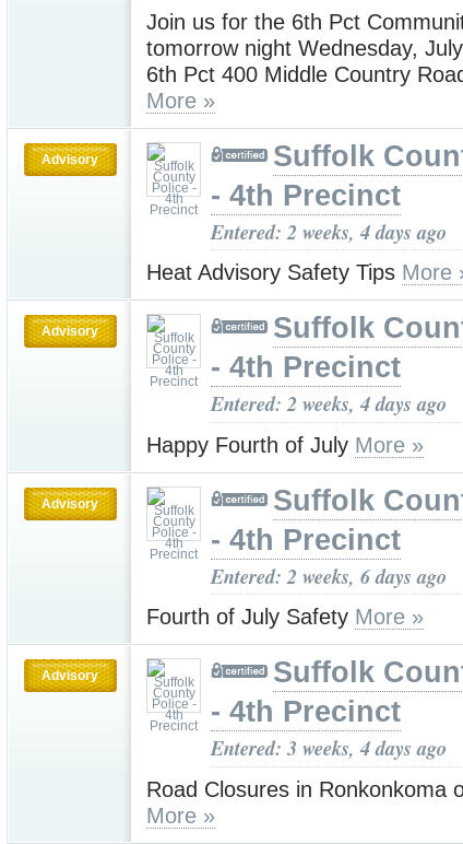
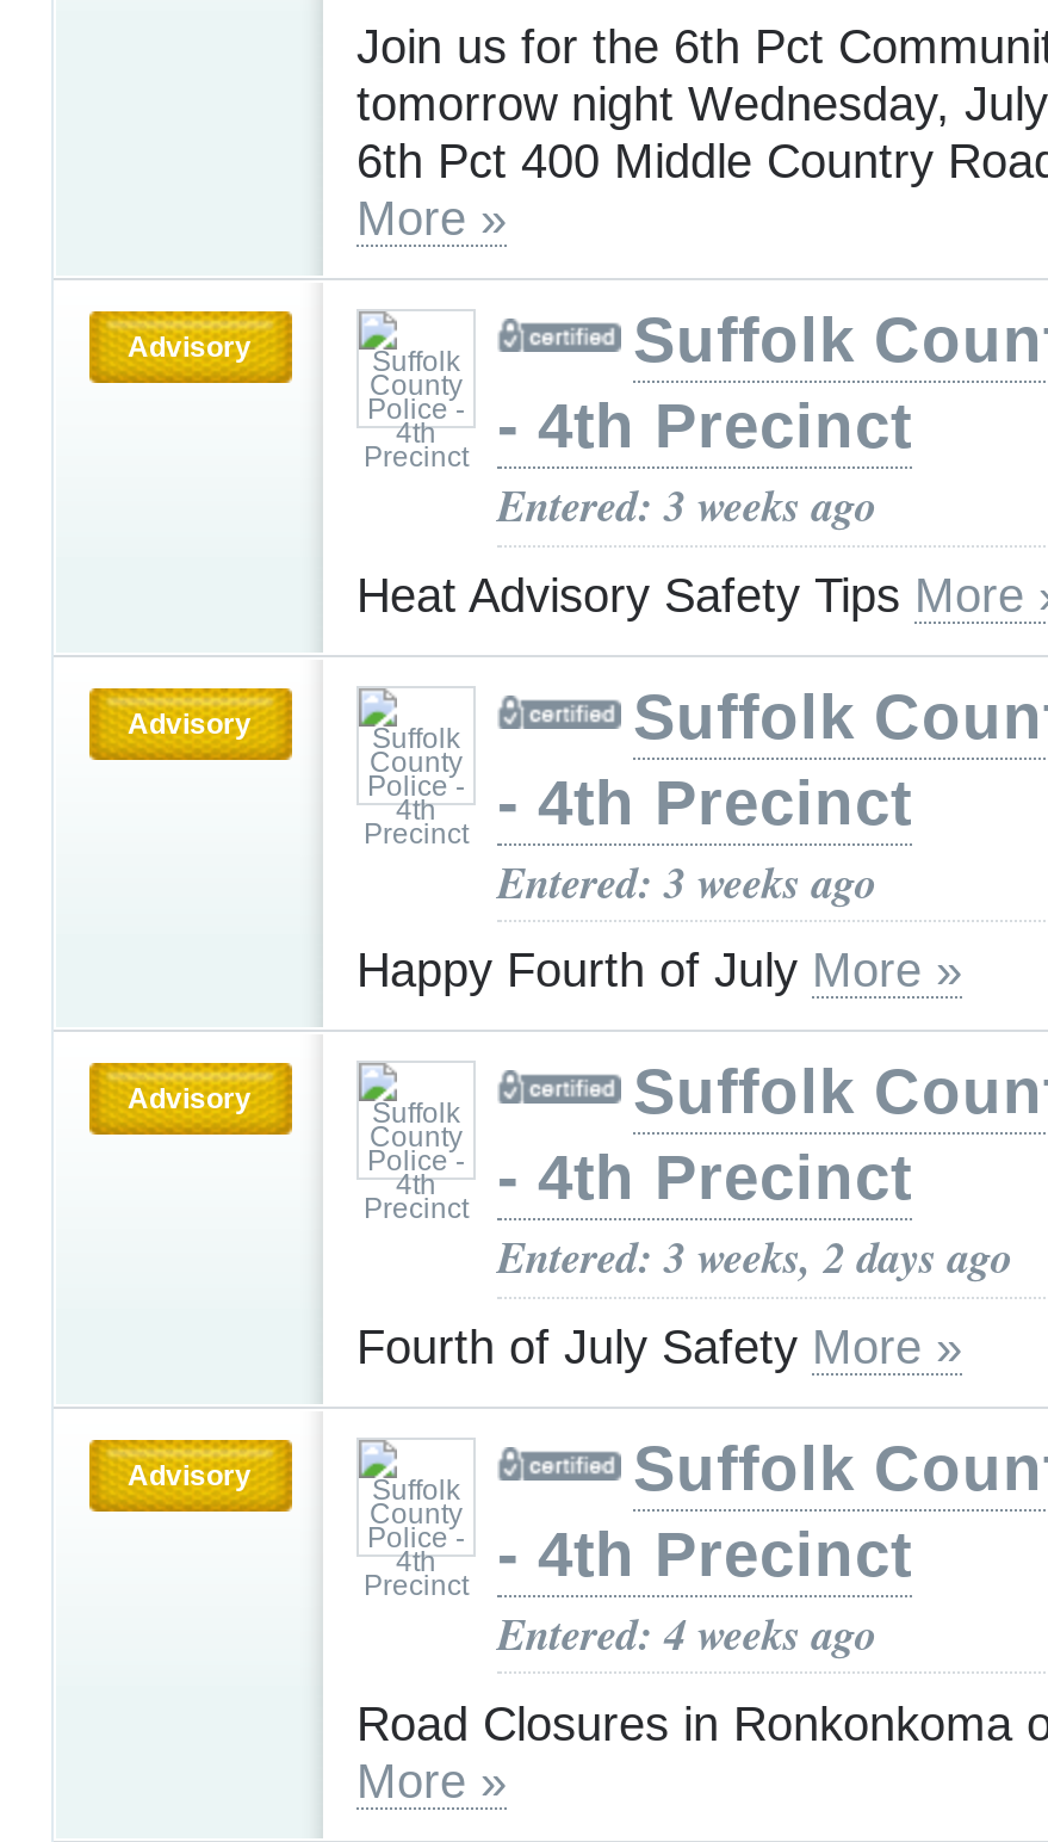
[211,217,447,245] Entered: 2 weeks, 4 days ago -> [497,474,876,536] Entered: 3 weeks ago
[211,389,447,418] Entered: 2 weeks, 4 days ago -> [497,850,876,912] Entered: 3 weeks ago
[211,562,447,590] Entered: 2 weeks, 6 days ago -> [497,1226,1012,1288] Entered: 3 weeks, 2 days ago
[211,734,447,762] Entered: 3 weeks, 4 days ago -> [497,1602,876,1664] Entered: 4 weeks ago

